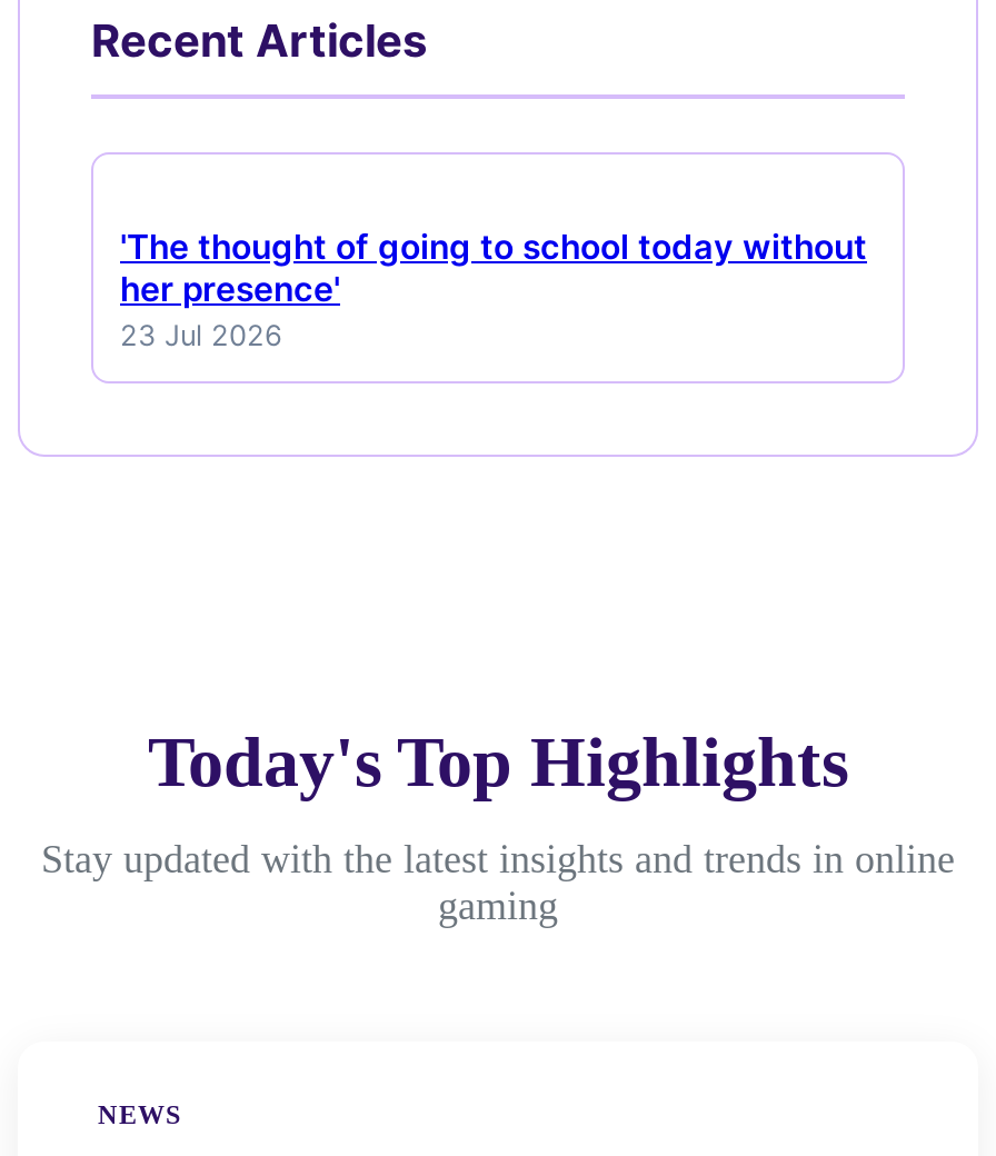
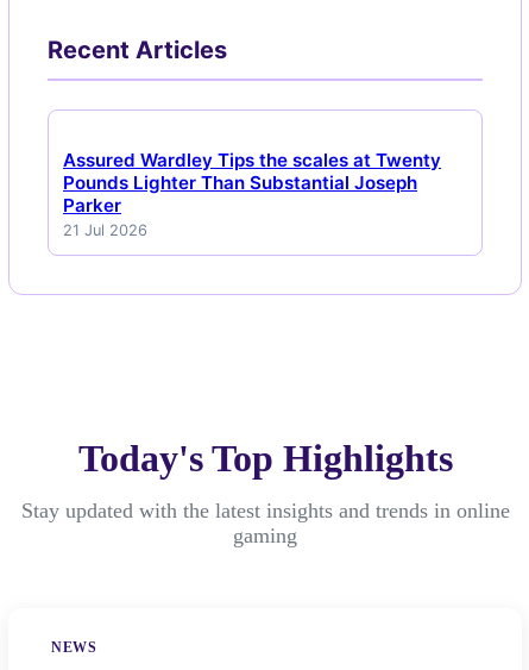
[120,226,867,352] 'The thought of going to school today without | her presence' | 23 Jul 2026 -> [63,149,441,239] Assured Wardley Tips the scales at Twenty | Pounds Lighter Than Substantial Joseph | Parker | 21 Jul 2026

